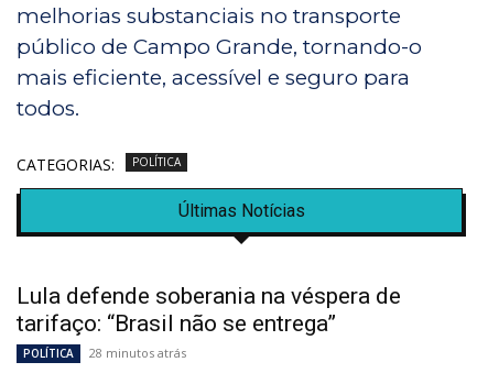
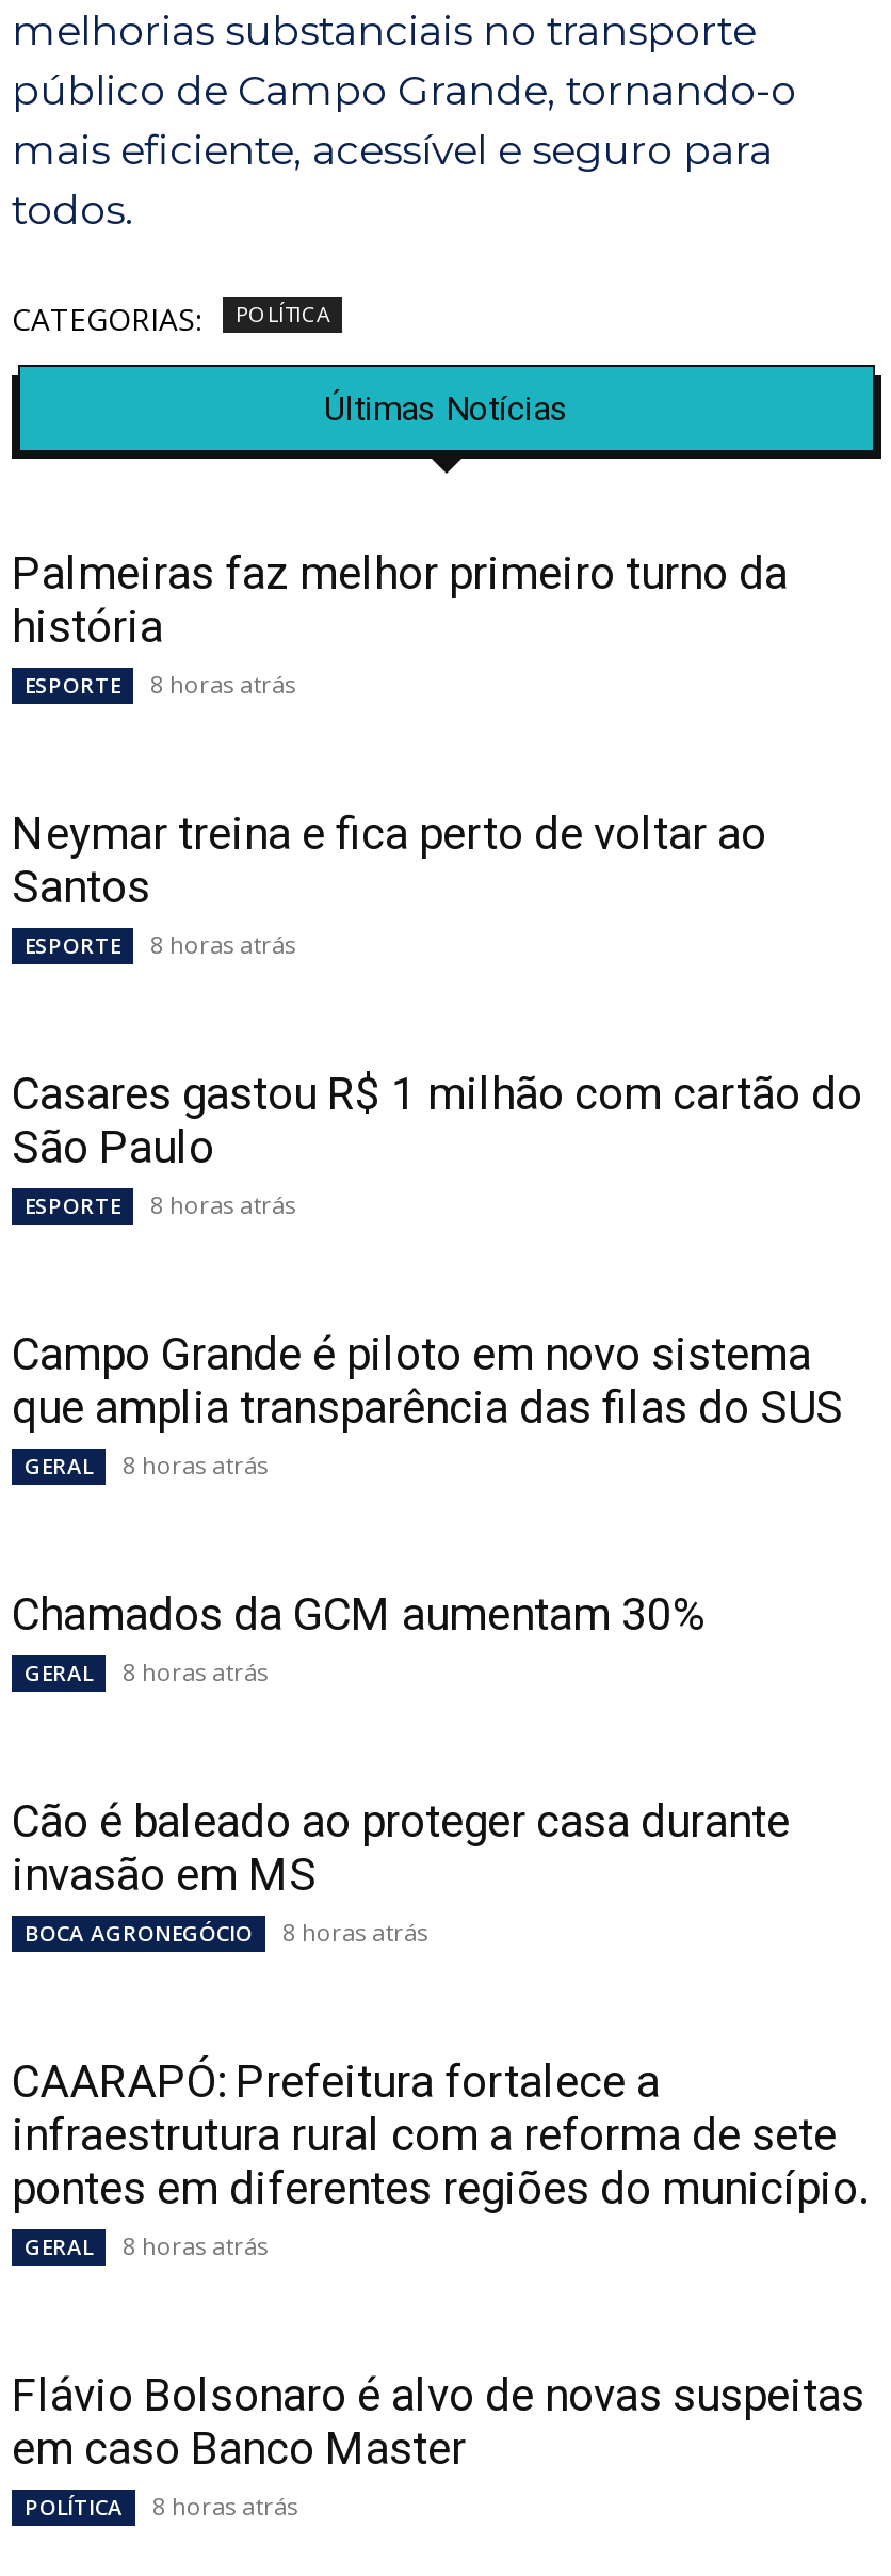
[17,283,401,337] Lula defende soberania na véspera de | tarifaço: “Brasil não se entrega” -> [12,548,869,2475] Palmeiras faz melhor primeiro turno da | história | ESPORTE | 8 horas atrás | Neymar treina e fica perto de voltar ao | Santos | ESPORTE | 8 horas atrás | Casares gastou R$ 1 milhão com cartão do | São Paulo | ESPORTE | 8 horas atrás | Campo Grande é piloto em novo sistema | que amplia transparência das filas do SUS | GERAL | 8 horas atrás | Chamados da GCM aumentam 30% | GERAL | 8 horas atrás | Cão é baleado ao proteger casa durante | invasão em MS | BOCA AGRONEGÓCIO | 8 horas atrás | CAARAPÓ: Prefeitura fortalece a | infraestrutura rural com a reforma de sete | pontes em diferentes regiões do município. | GERAL | 8 horas atrás | Flávio Bolsonaro é alvo de novas suspeitas | em caso Banco Master
[89,344,186,361] 28 minutos atrás -> [152,2490,297,2522] 8 horas atrás

